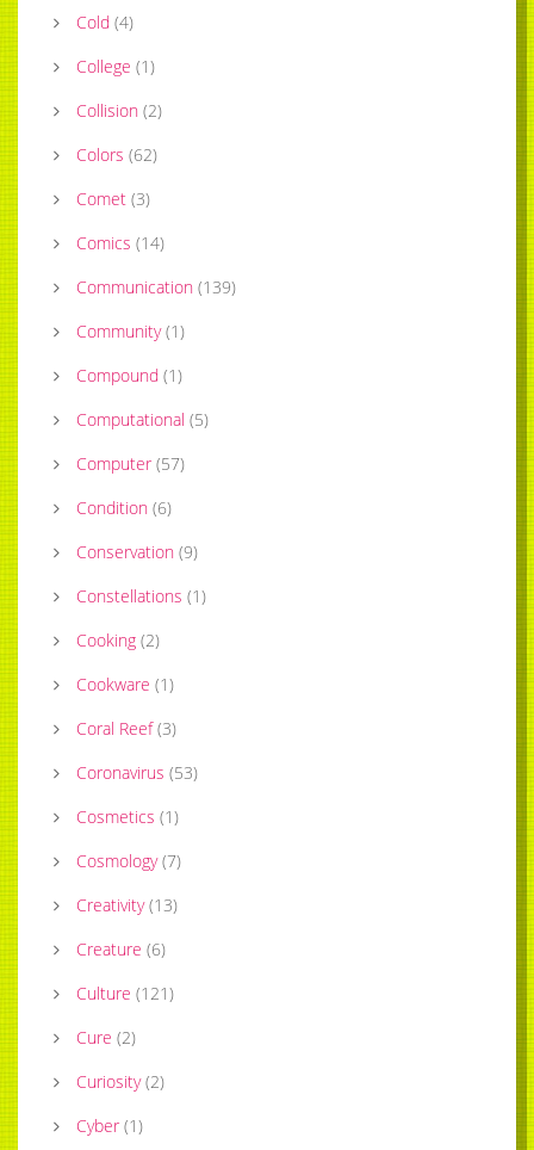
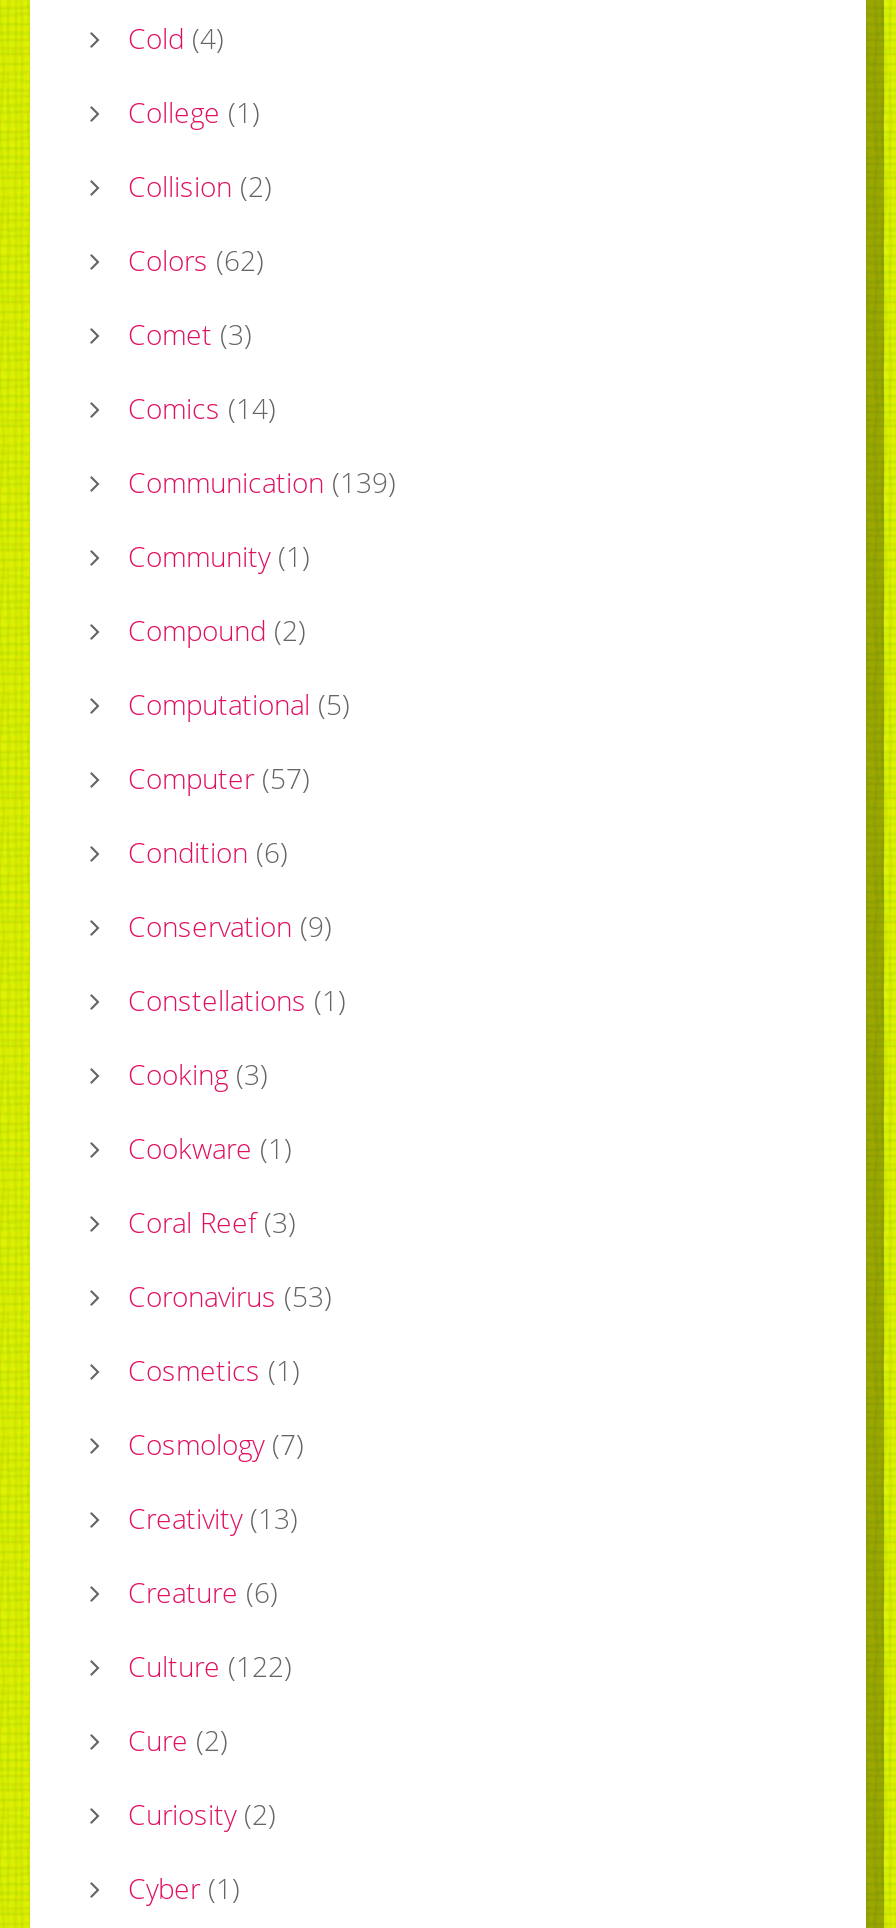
[76,364,182,387] Compound (1) -> [128,611,306,649] Compound (2)
[76,629,160,652] Cooking (2) -> [128,1055,268,1093] Cooking (3)
[76,982,174,1005] Culture (121) -> [128,1647,292,1685] Culture (122)

